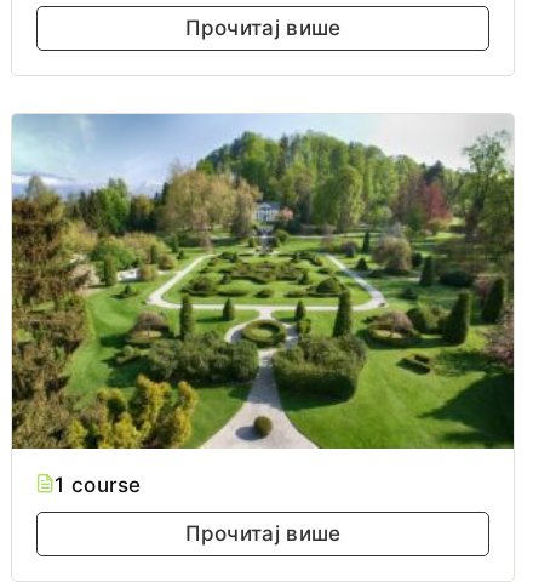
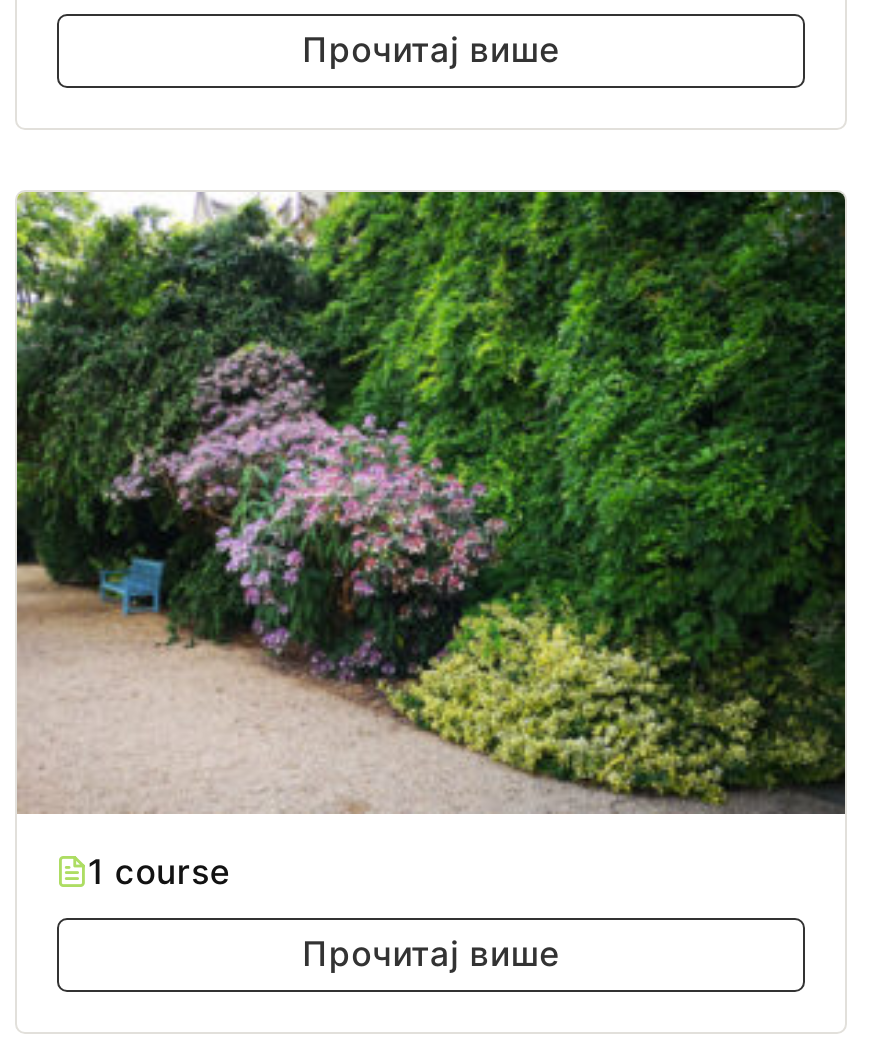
[11,113,515,450] [image] -> [15,190,847,814] [image]

